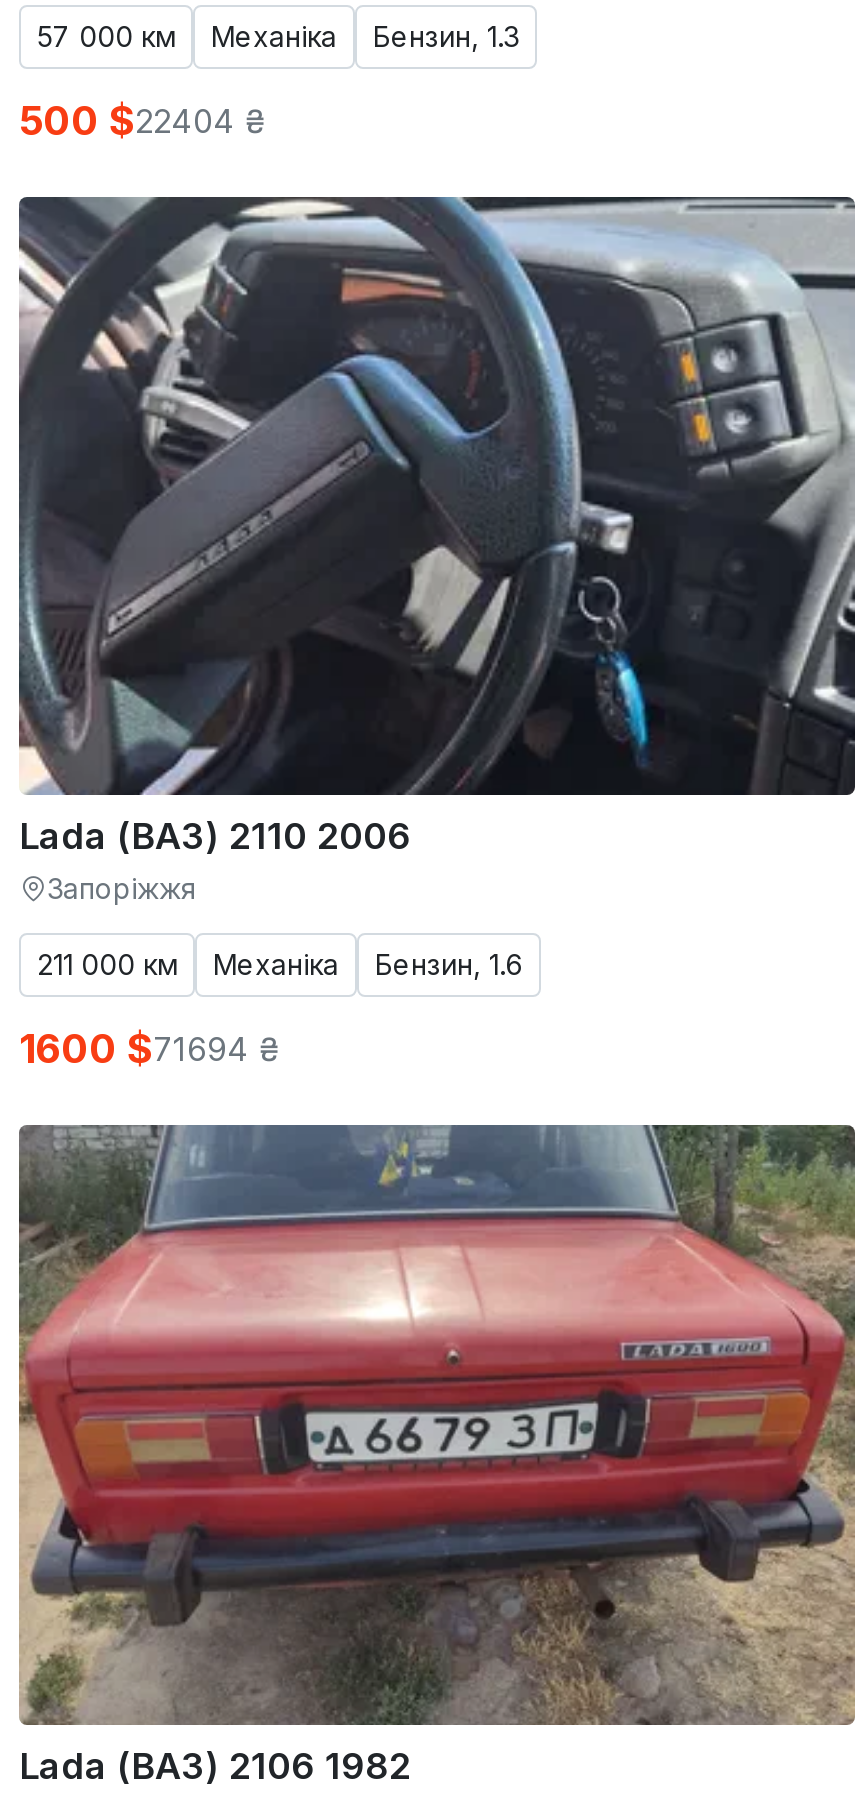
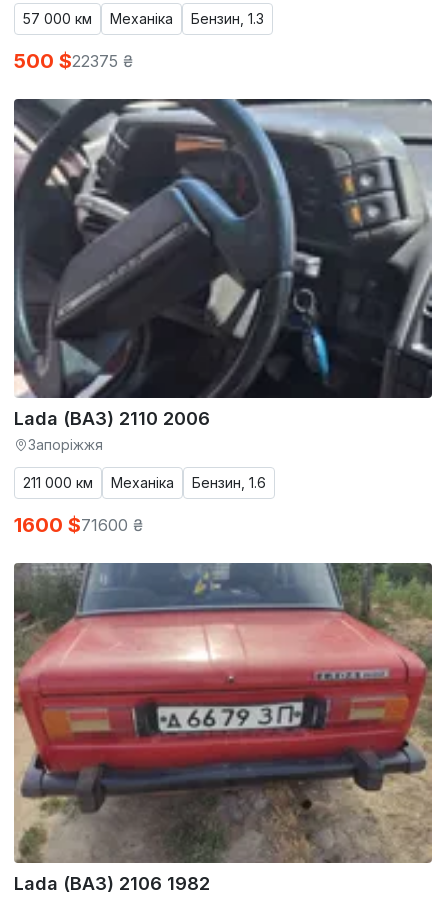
[19,96,265,144] 500 $22404 ₴ -> [14,49,133,73] 500 $22375 ₴
[19,1025,279,1073] 1600 $71694 ₴ -> [14,513,143,537] 1600 $71600 ₴

